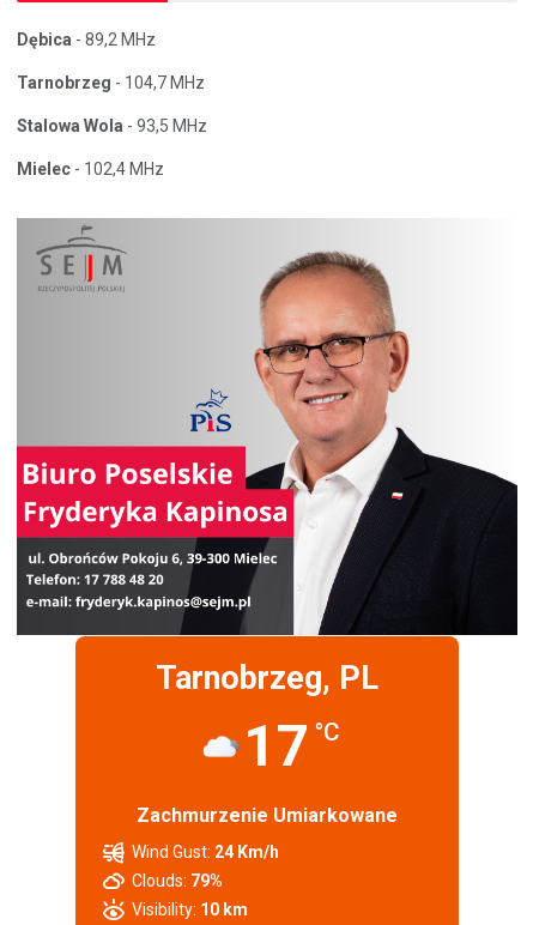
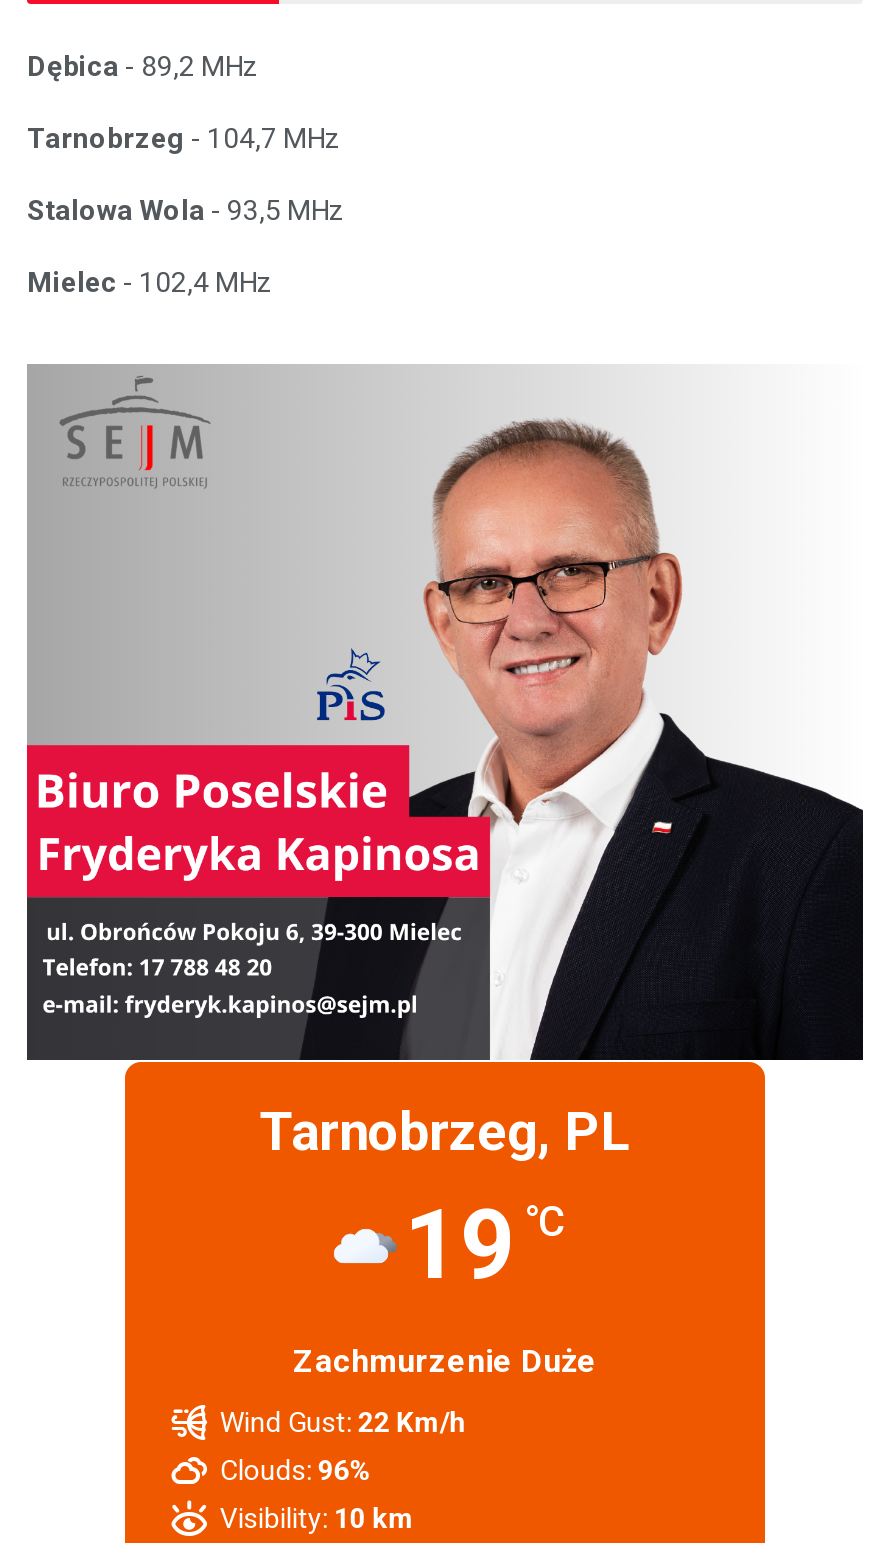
[243,712,340,780] 17 °C -> [404,1188,566,1302] 19 °C
[137,804,398,827] Zachmurzenie Umiarkowane -> [293,1342,597,1380] Zachmurzenie Duże
[132,842,280,861] Wind Gust: 24 Km/h -> [220,1406,466,1438] Wind Gust: 22 Km/h
[132,871,223,890] Clouds: 79% -> [220,1454,372,1486] Clouds: 96%

